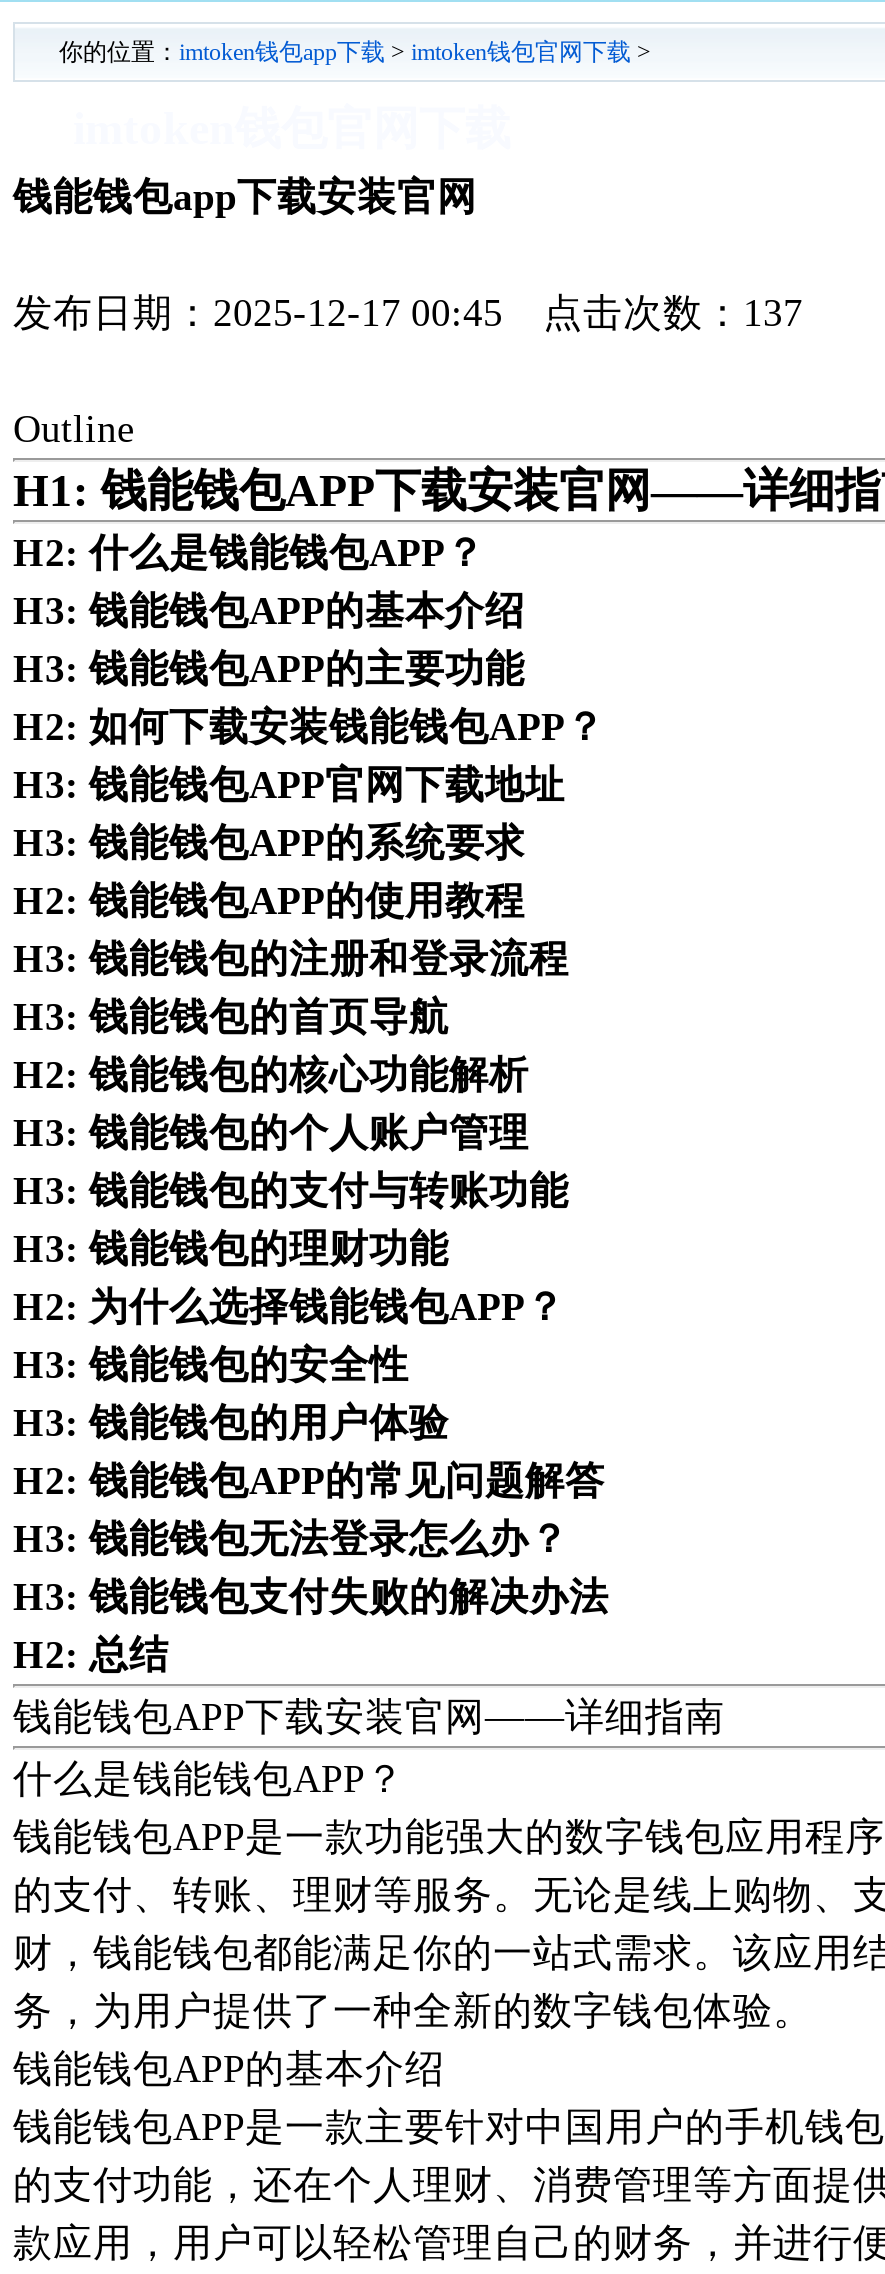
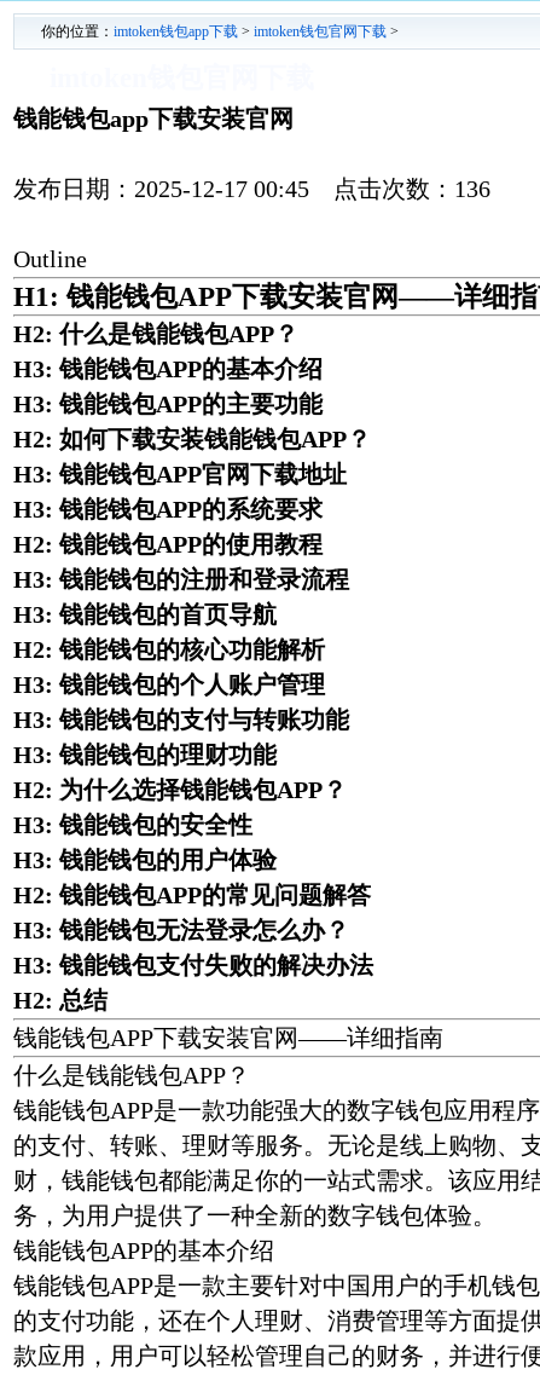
[13,292,803,334] 发布日期：2025-12-17 00:45 点击次数：137 -> [13,177,490,202] 发布日期：2025-12-17 00:45 点击次数：136

